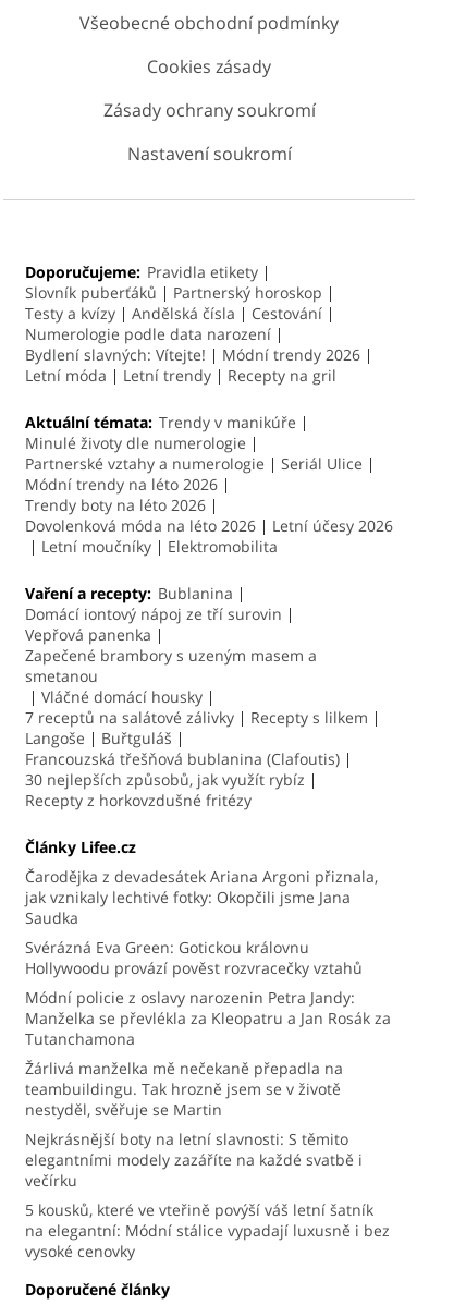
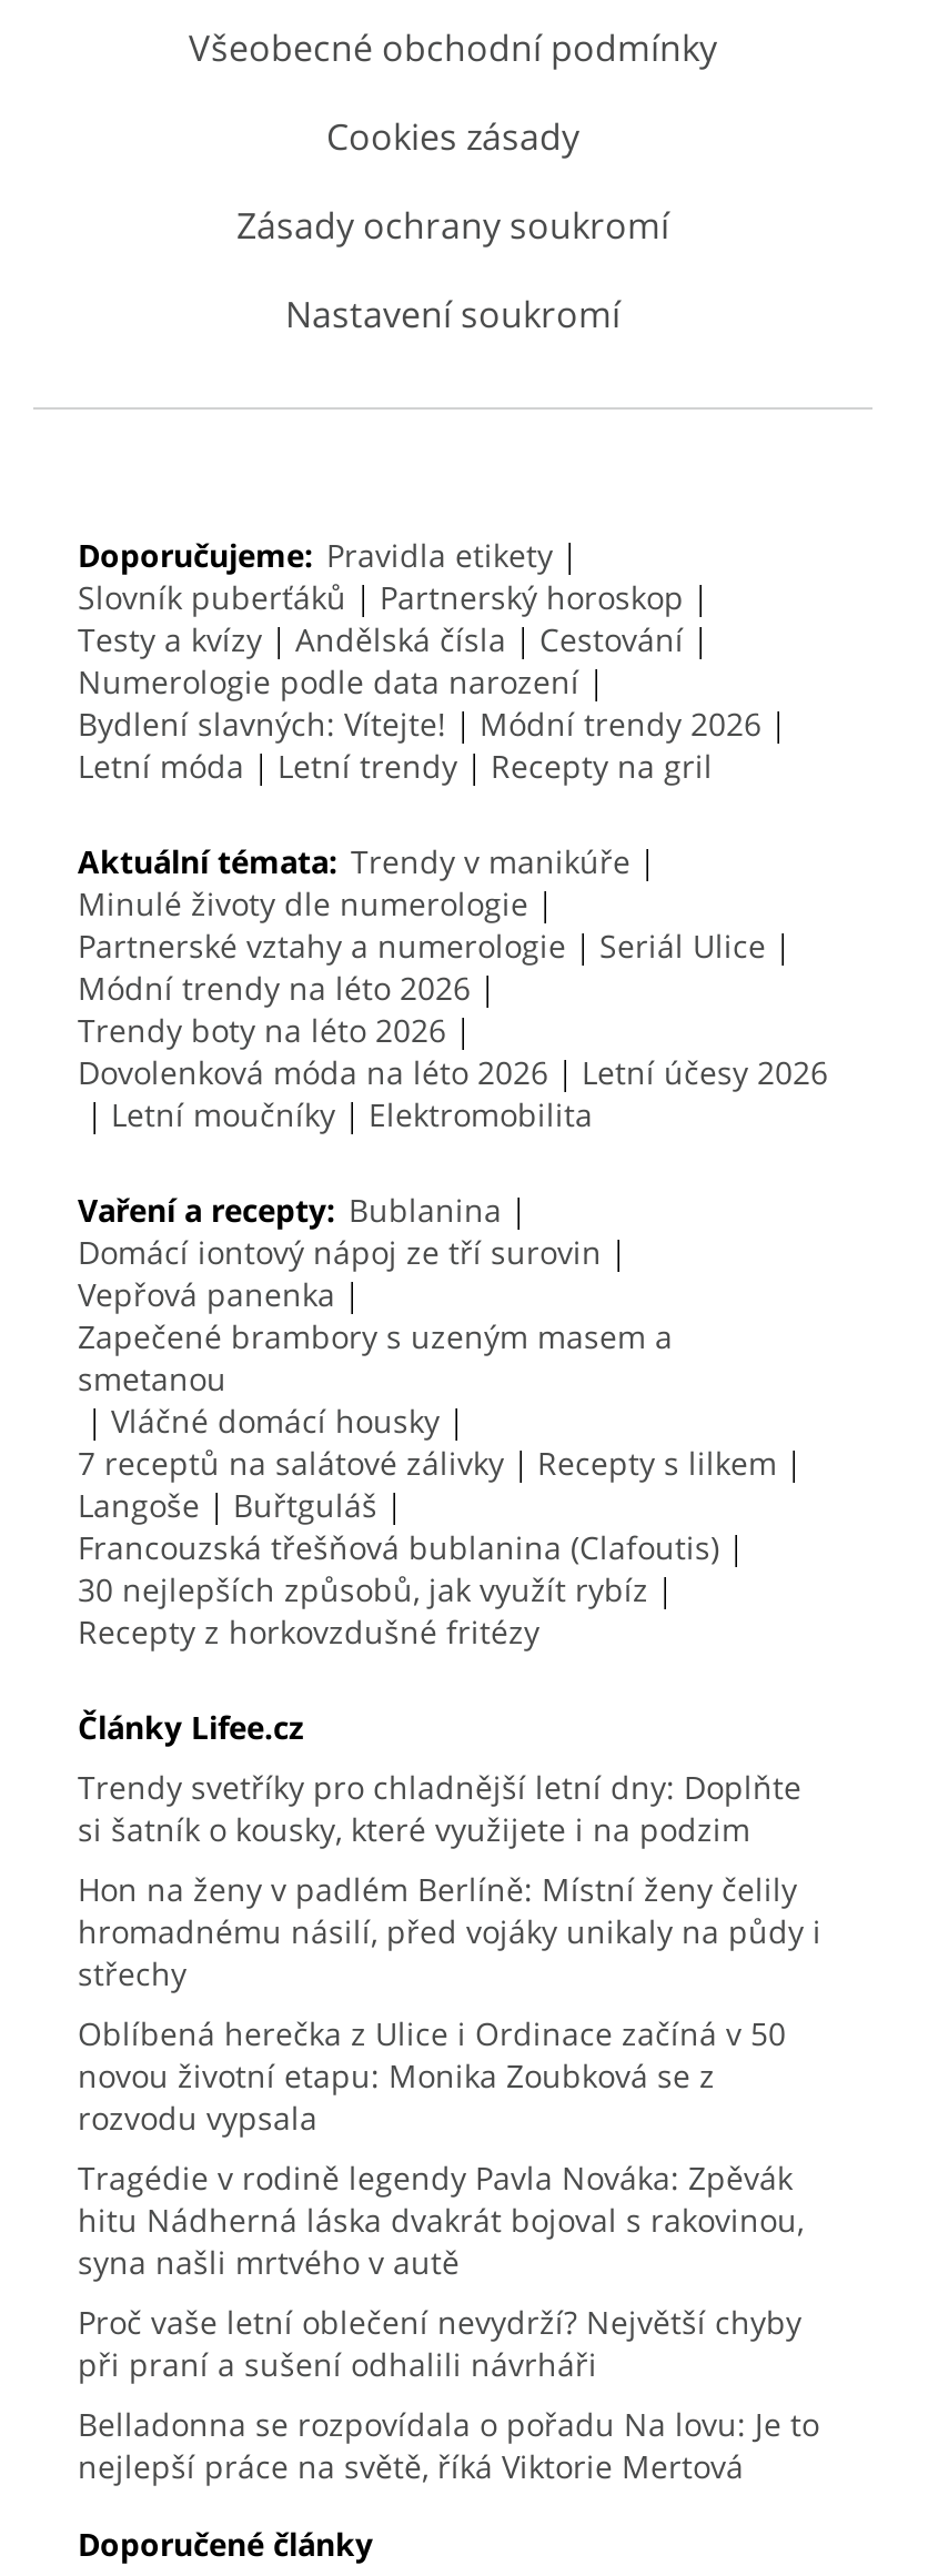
[25,866,391,1262] Čarodějka z devadesátek Ariana Argoni přiznala, | jak vznikaly lechtivé fotky: Okopčili jsme Jana | Saudka | Svérázná Eva Green: Gotickou královnu | Hollywoodu provází pověst rozvracečky vztahů | Módní policie z oslavy narozenin Petra Jandy: | Manželka se převlékla za Kleopatru a Jan Rosák za | Tutanchamona | Žárlivá manželka mě nečekaně přepadla na | teambuildingu. Tak hrozně jsem se v životě | nestyděl, svěřuje se Martin | Nejkrásnější boty na letní slavnosti: S těmito | elegantními modely zazáříte na každé svatbě i | večírku | 5 kousků, které ve vteřině povýší váš letní šatník | na elegantní: Módní stálice vypadají luxusně i bez | vysoké cenovky -> [78,1767,821,2489] Trendy svetříky pro chladnější letní dny: Doplňte | si šatník o kousky, které využijete i na podzim | Hon na ženy v padlém Berlíně: Místní ženy čelily | hromadnému násilí, před vojáky unikaly na půdy i | střechy | Oblíbená herečka z Ulice i Ordinace začíná v 50 | novou životní etapu: Monika Zoubková se z | rozvodu vypsala | Tragédie v rodině legendy Pavla Nováka: Zpěvák | hitu Nádherná láska dvakrát bojoval s rakovinou, | syna našli mrtvého v autě | Proč vaše letní oblečení nevydrží? Největší chyby | při praní a sušení odhalili návrháři | Belladonna se rozpovídala o pořadu Na lovu: Je to | nejlepší práce na světě, říká Viktorie Mertová

